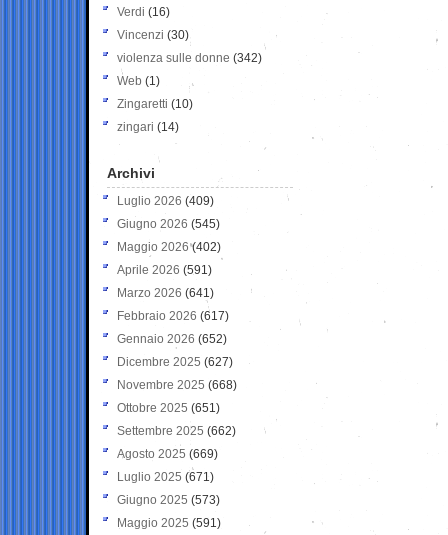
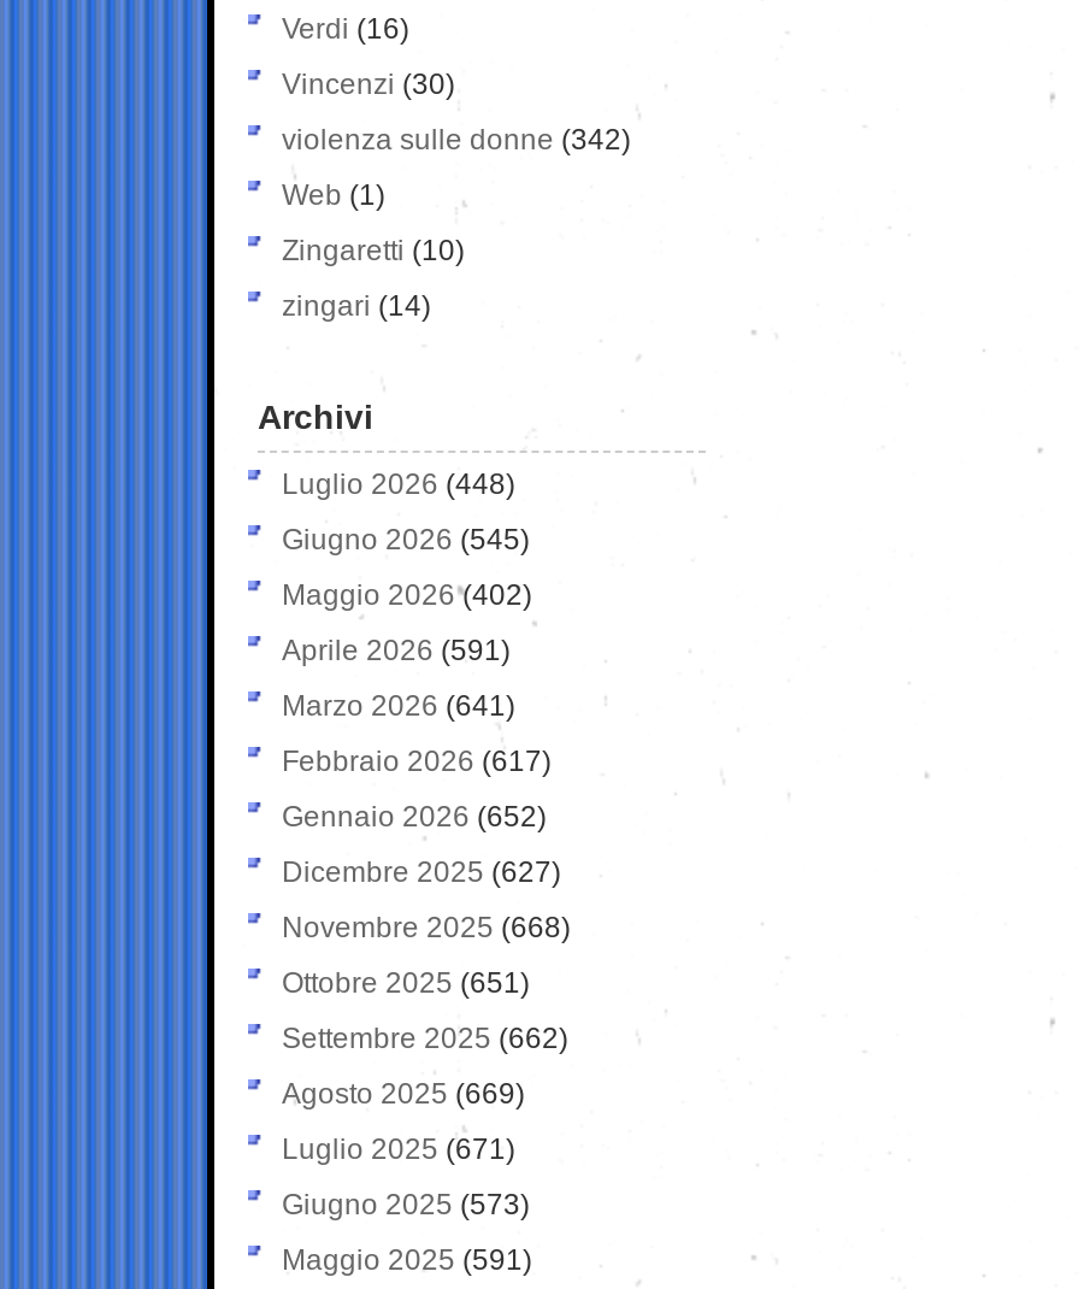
[117,194,214,208] Luglio 2026 (409) -> [282,467,515,501] Luglio 2026 (448)

